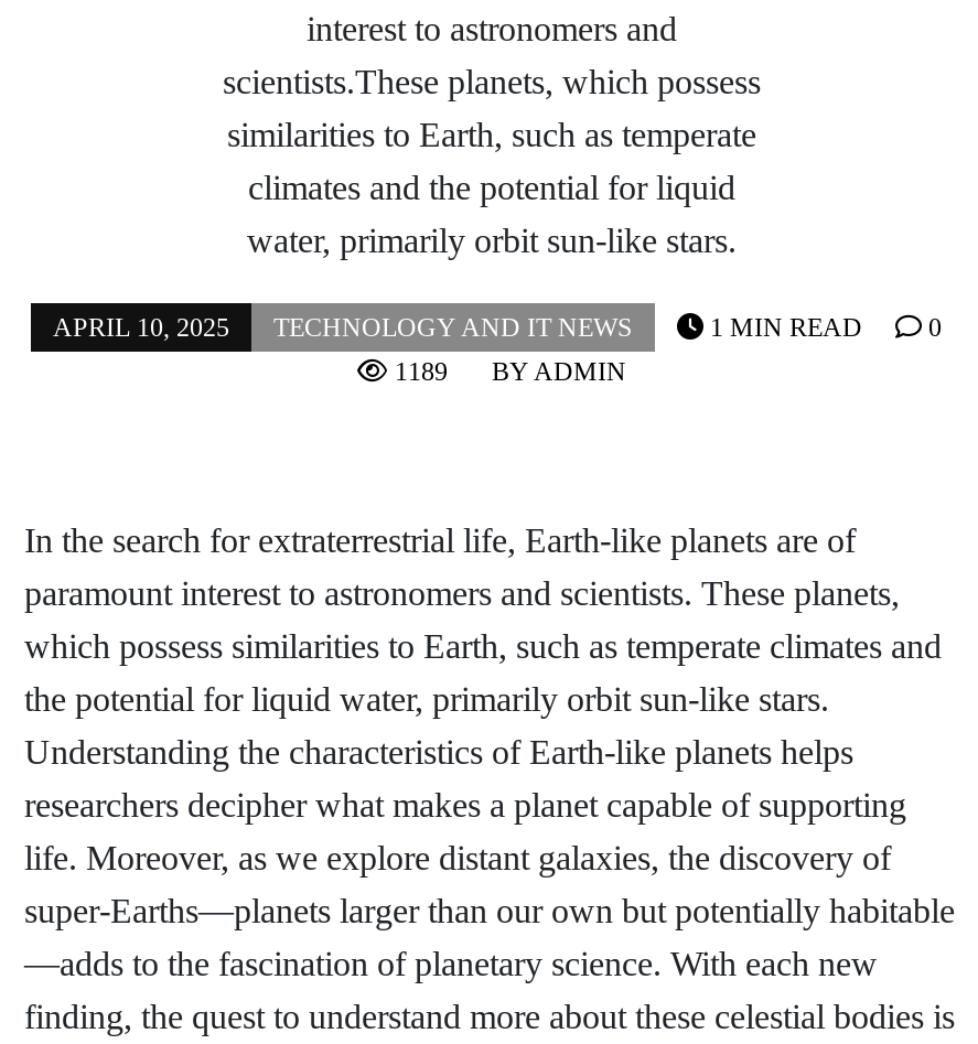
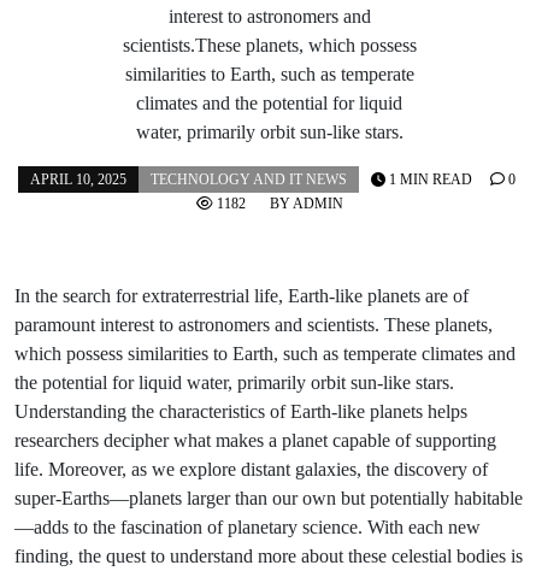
[388,356,626,387] 1189 BY ADMIN -> [213,195,343,212] 1182 BY ADMIN

